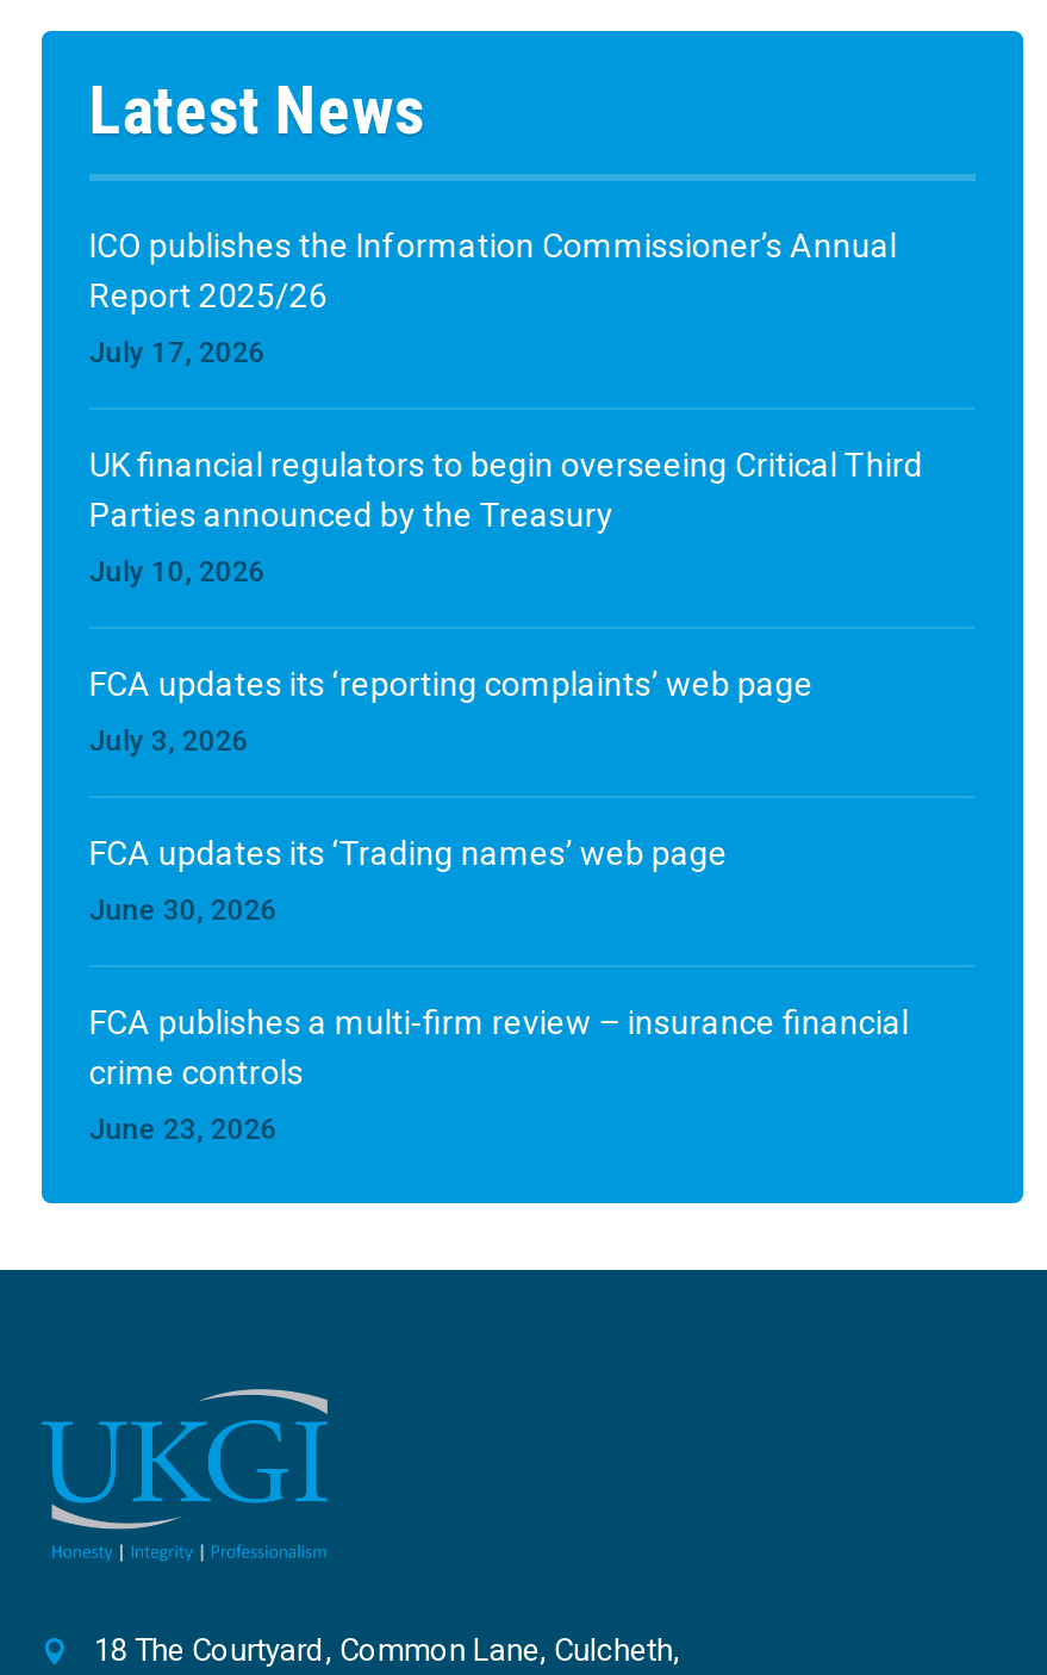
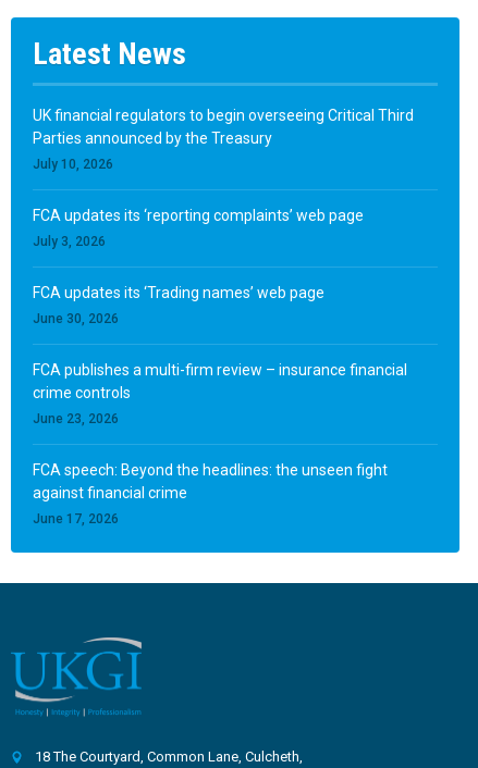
[89,226,897,369] ICO publishes the Information Commissioner’s Annual | Report 2025/26 | July 17, 2026 -> none
moved [89,445,923,1145] -> [33,106,414,426]: UK financial regulators to begin overseeing Critical Third | Parties announced by the Treasury | July 10, 2026 | ... | crime controls | June 23, 2026
none -> [33,461,388,526] FCA speech: Beyond the headlines: the unseen fight | against financial crime | June 17, 2026

